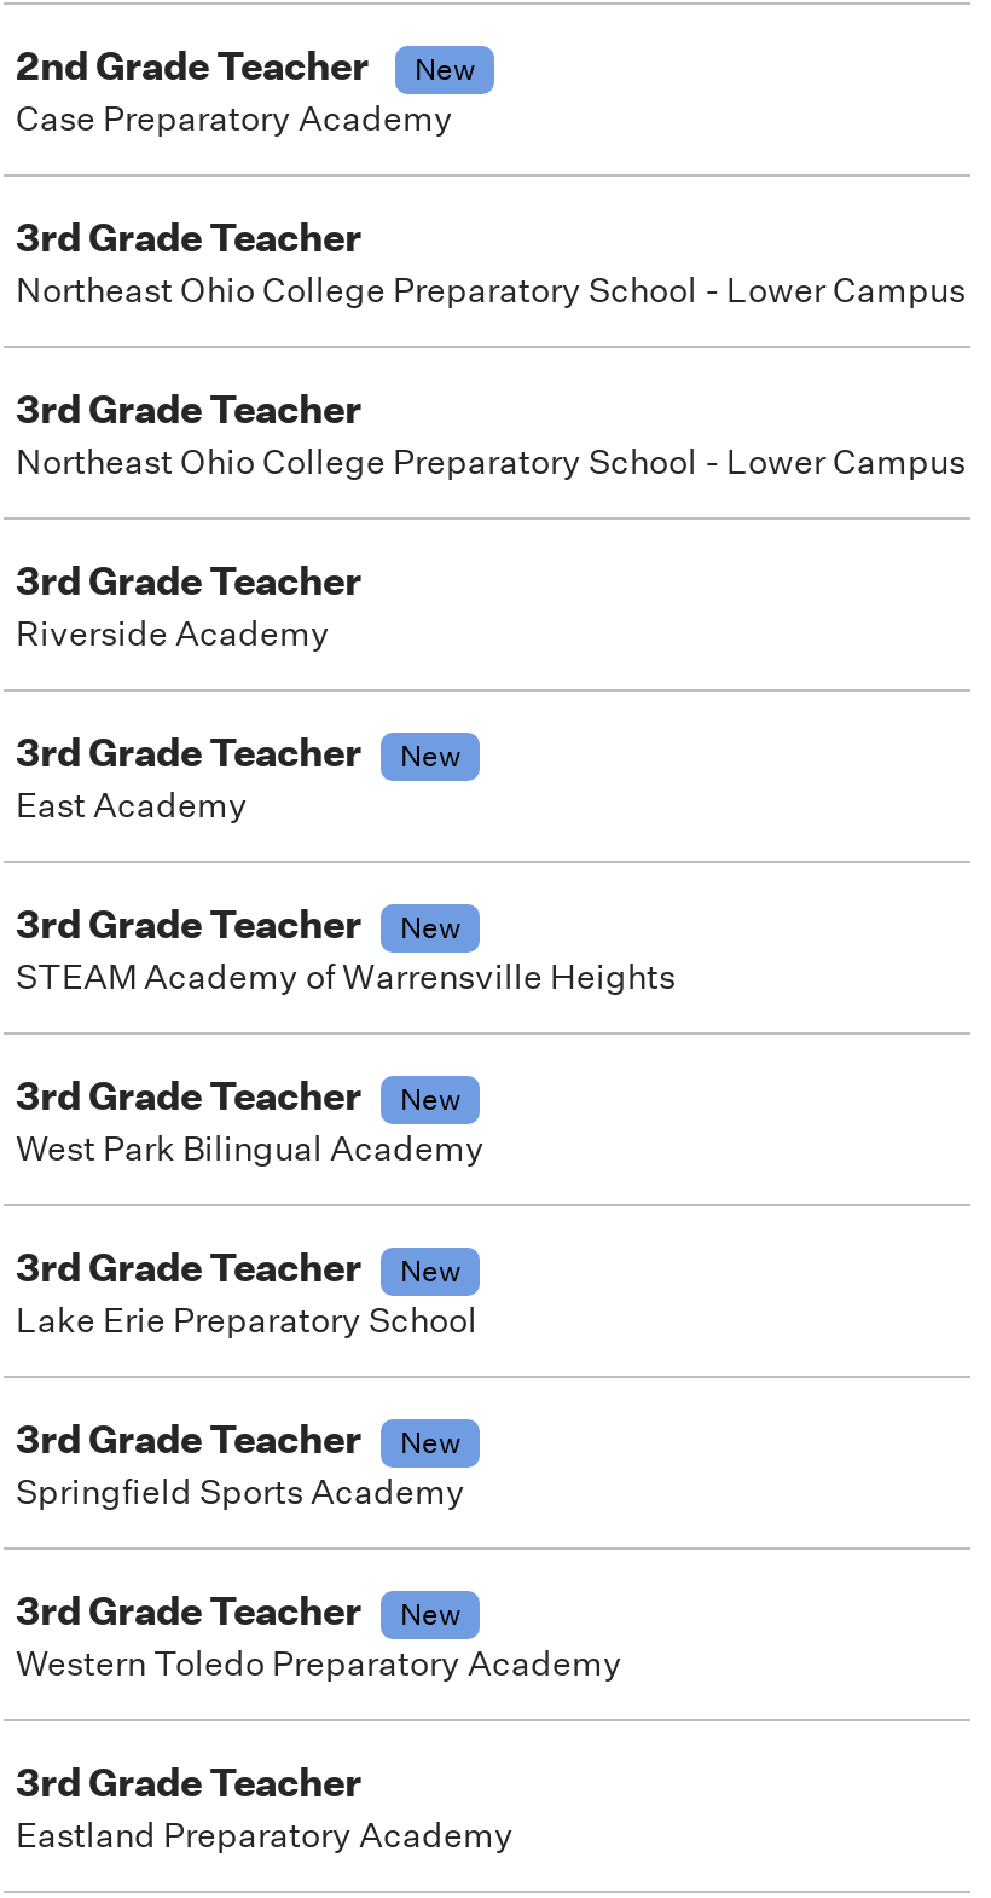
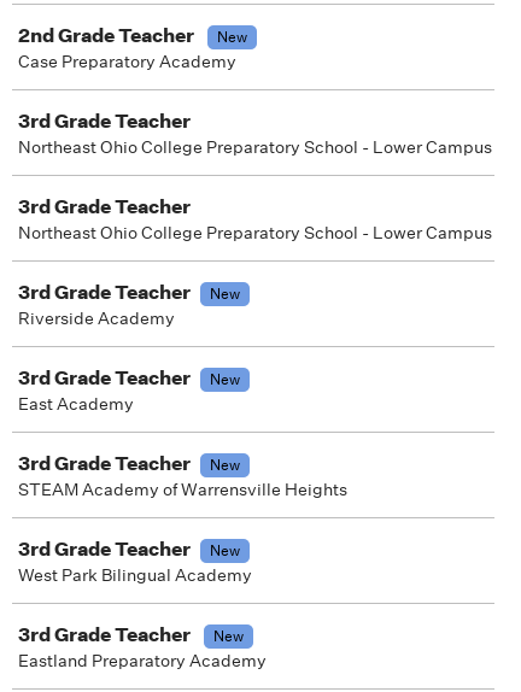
none -> [210,283,240,304] New
[16,1298,622,1806] Lake Erie Preparatory School | 3rd Grade Teacher | New | Springfield Sports Academy | 3rd Grade Teacher | New | Western Toledo Preparatory Academy | 3rd Grade Teacher -> none

